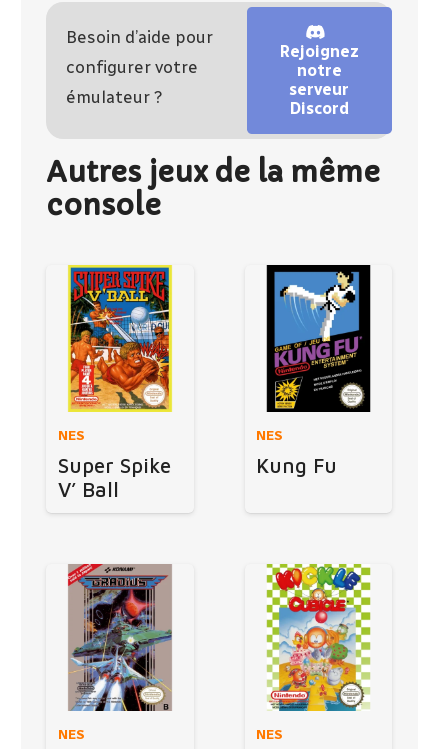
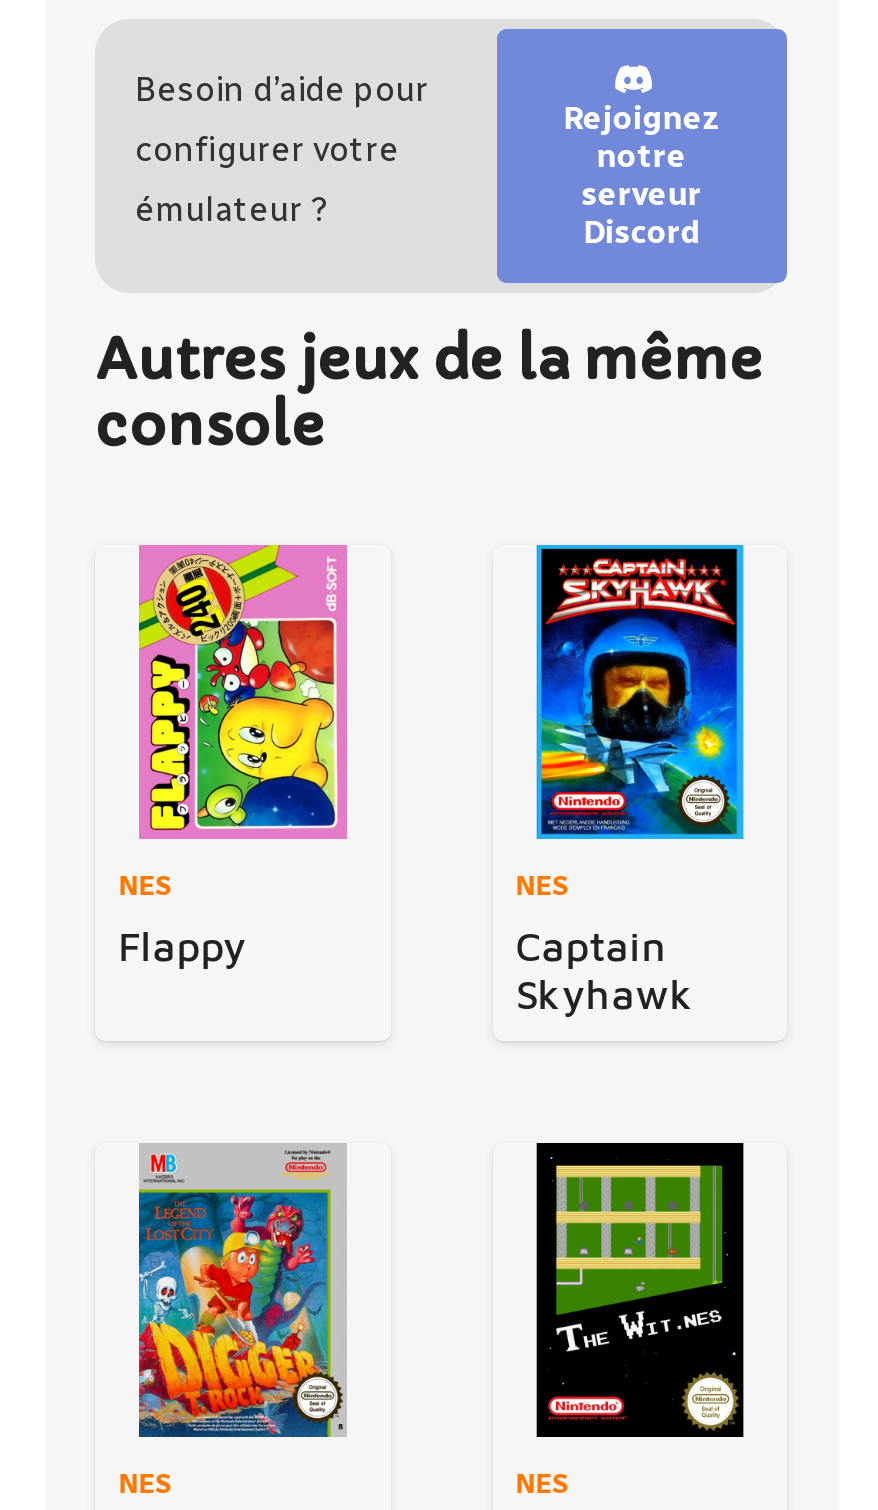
[58,264,173,501] [image] | Super Spike | V’ Ball -> [119,543,349,969] [image] | Flappy
[256,264,371,477] [image] | Kung Fu -> [516,543,745,1017] [image] | Captain | Skyhawk
[68,563,172,712] [image] -> [137,1143,345,1439] [image]
[266,563,371,712] [image] -> [535,1141,745,1439] [image]

